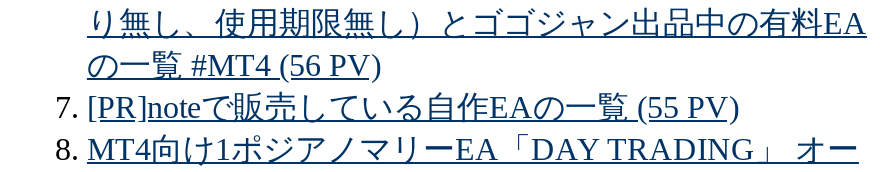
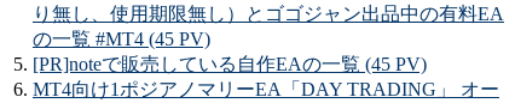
[87,48,381,82] の一覧 #MT4 (56 PV) -> [33,29,210,49] の一覧 #MT4 (45 PV)
[87,90,739,124] [PR]noteで販売している自作EAの一覧 (55 PV) -> [33,54,427,74] [PR]noteで販売している自作EAの一覧 (45 PV)

